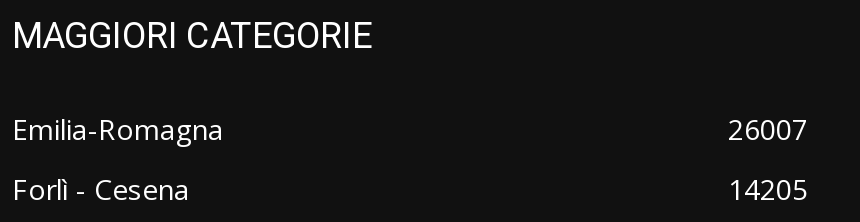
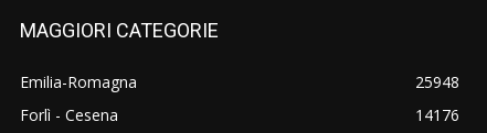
[728,110,808,148] 26007 -> [415,72,459,92] 25948
[728,170,808,208] 14205 -> [415,105,459,125] 14176

